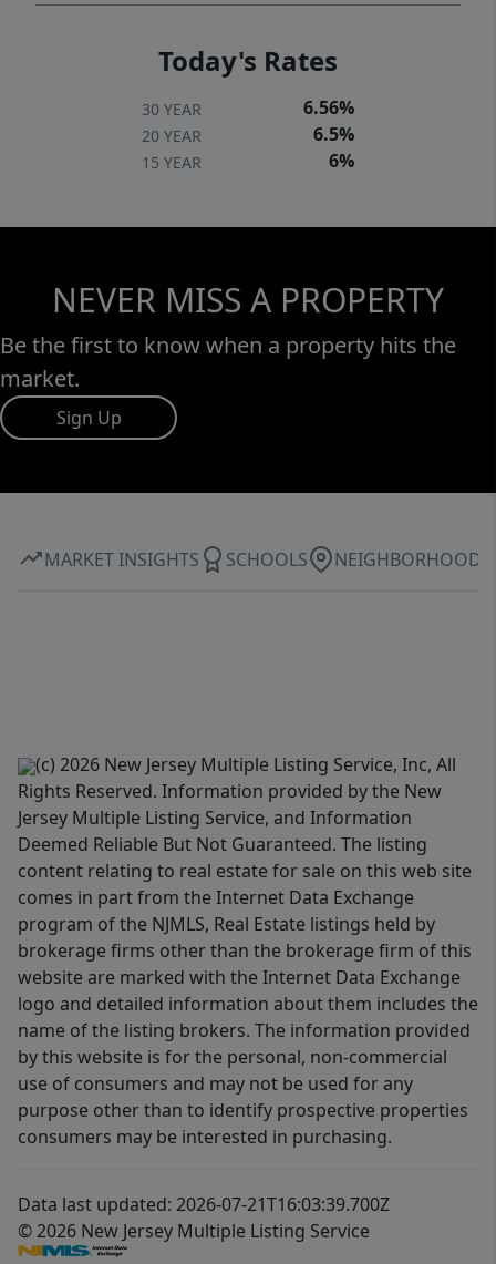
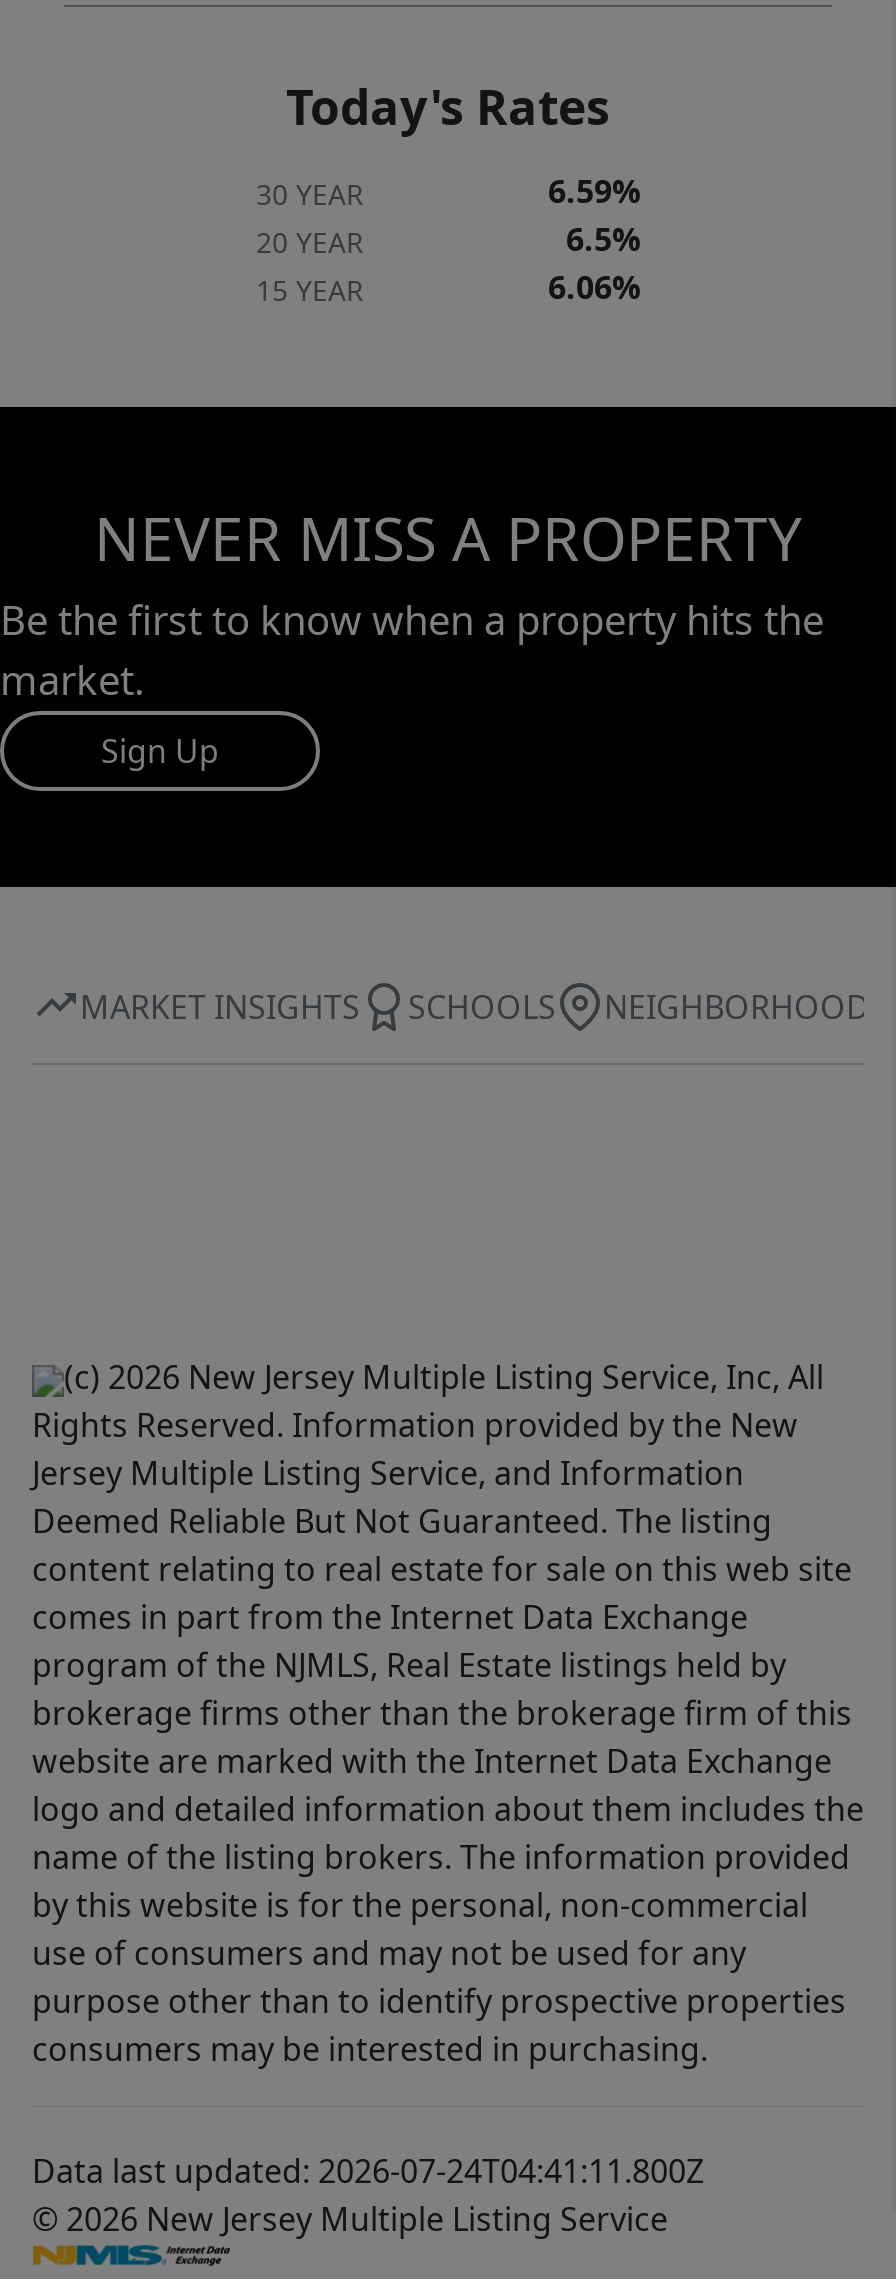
[303,95,354,120] 6.56% -> [548,169,640,213] 6.59%
[329,149,354,173] 6% -> [548,265,640,309] 6.06%
[18,1192,390,1217] Data last updated: 2026-07-21T16:03:39.700Z -> [32,2149,704,2193] Data last updated: 2026-07-24T04:41:11.800Z

